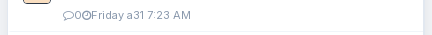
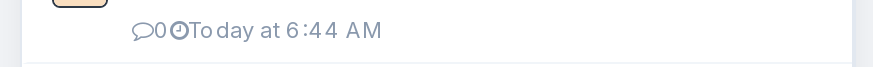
[74,8,191,22] 0 Friday a31 7:23 AM -> [154,16,382,44] 0 Today at 6:44 AM

